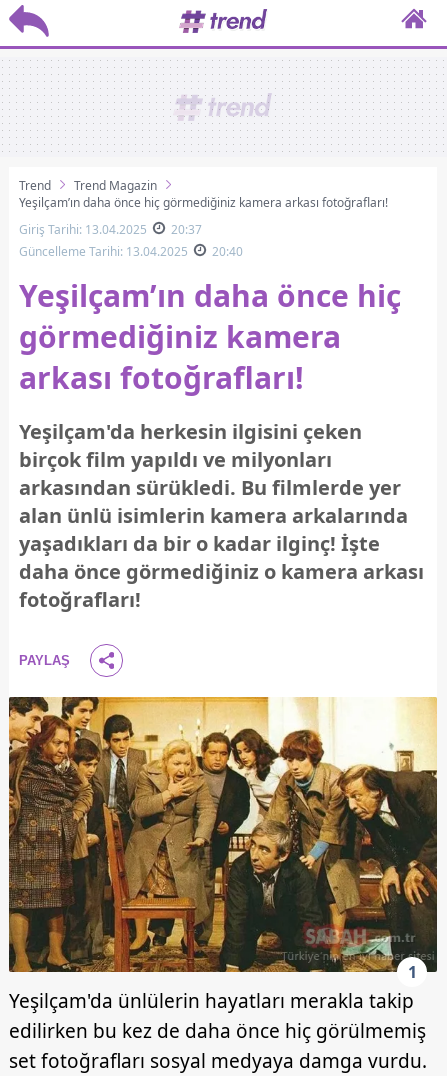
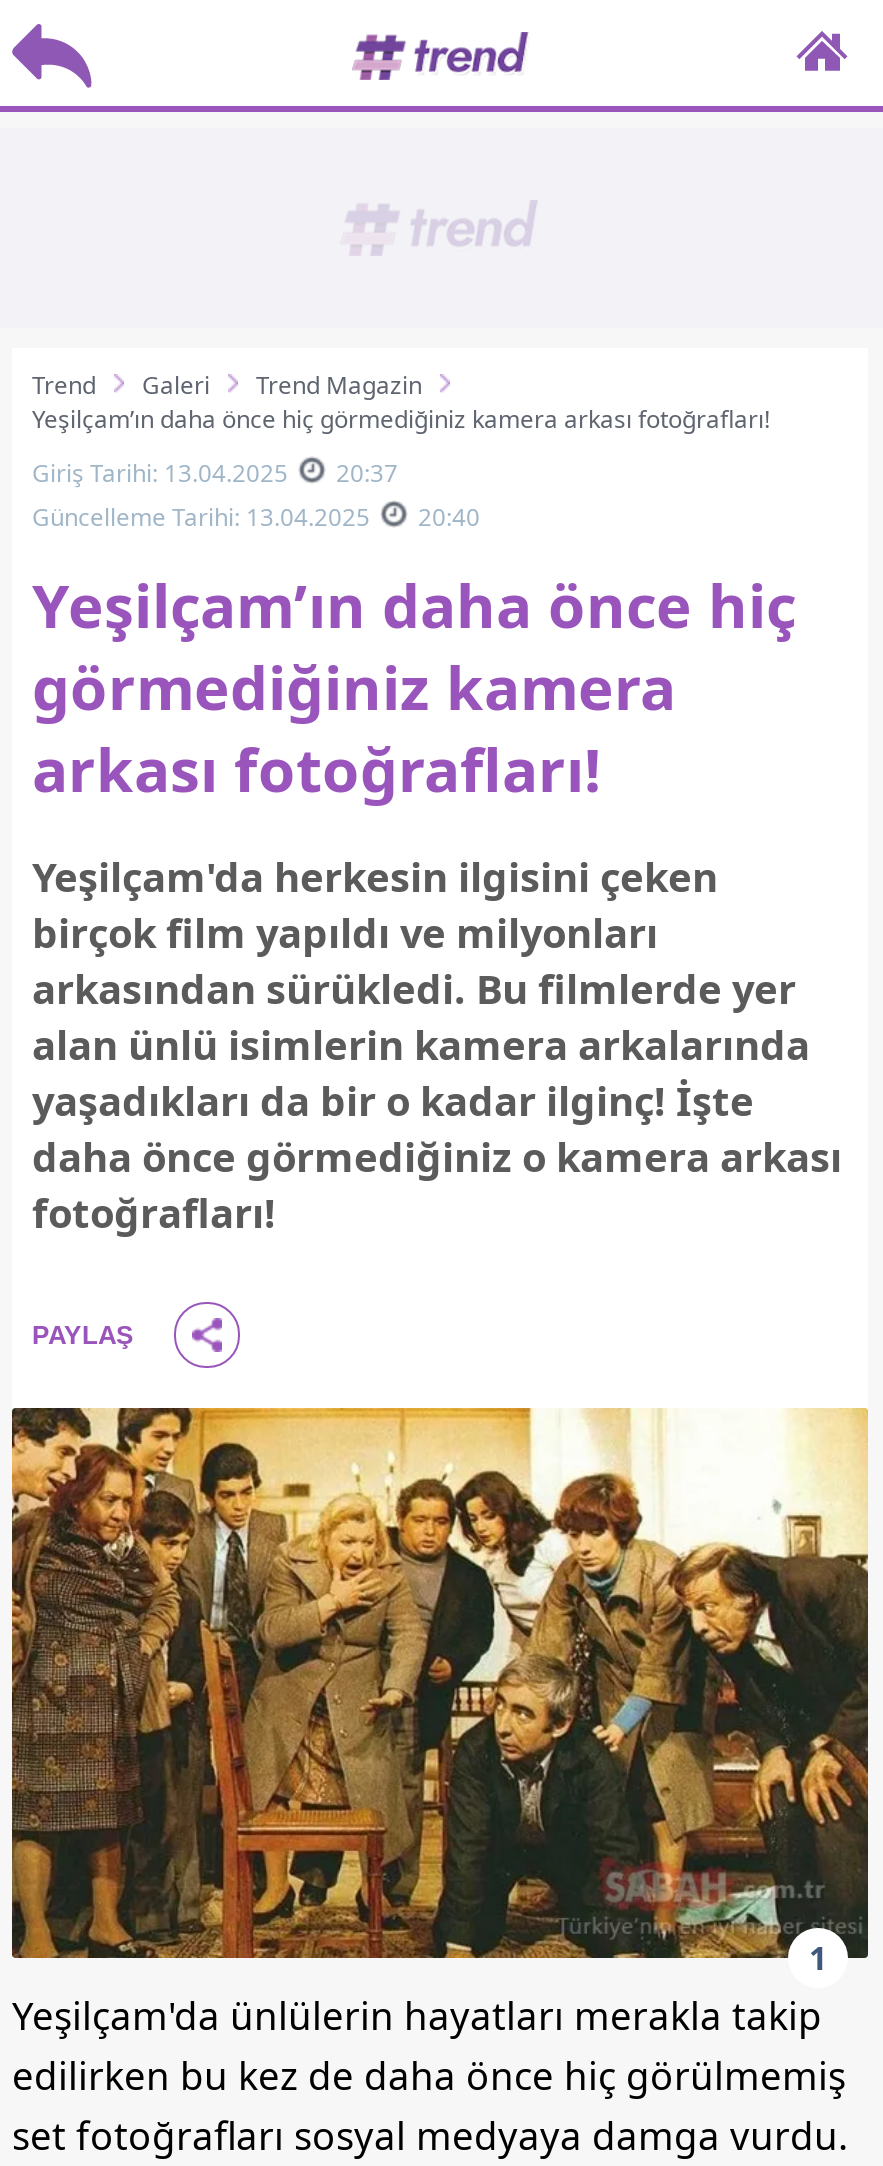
none -> [142,368,210,402] Galeri

